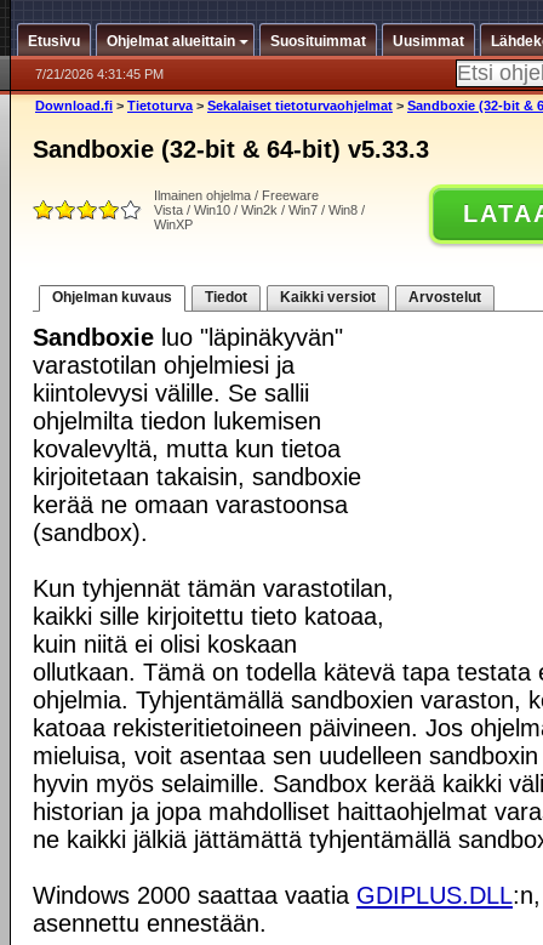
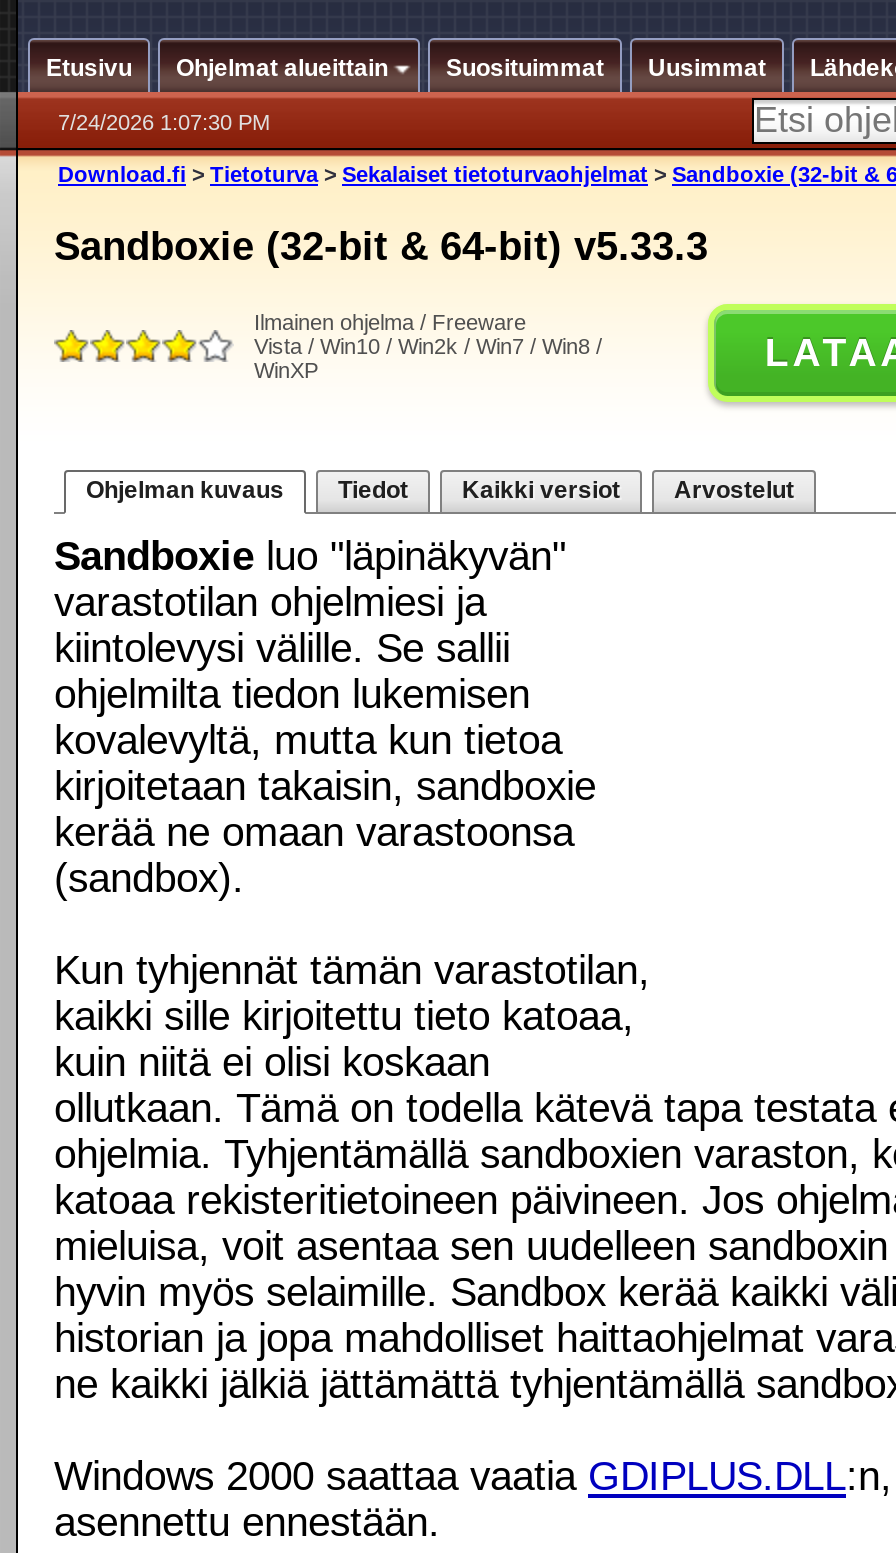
[35,67,164,81] 7/21/2026 4:31:45 PM -> [58,110,270,134] 7/24/2026 1:07:30 PM

